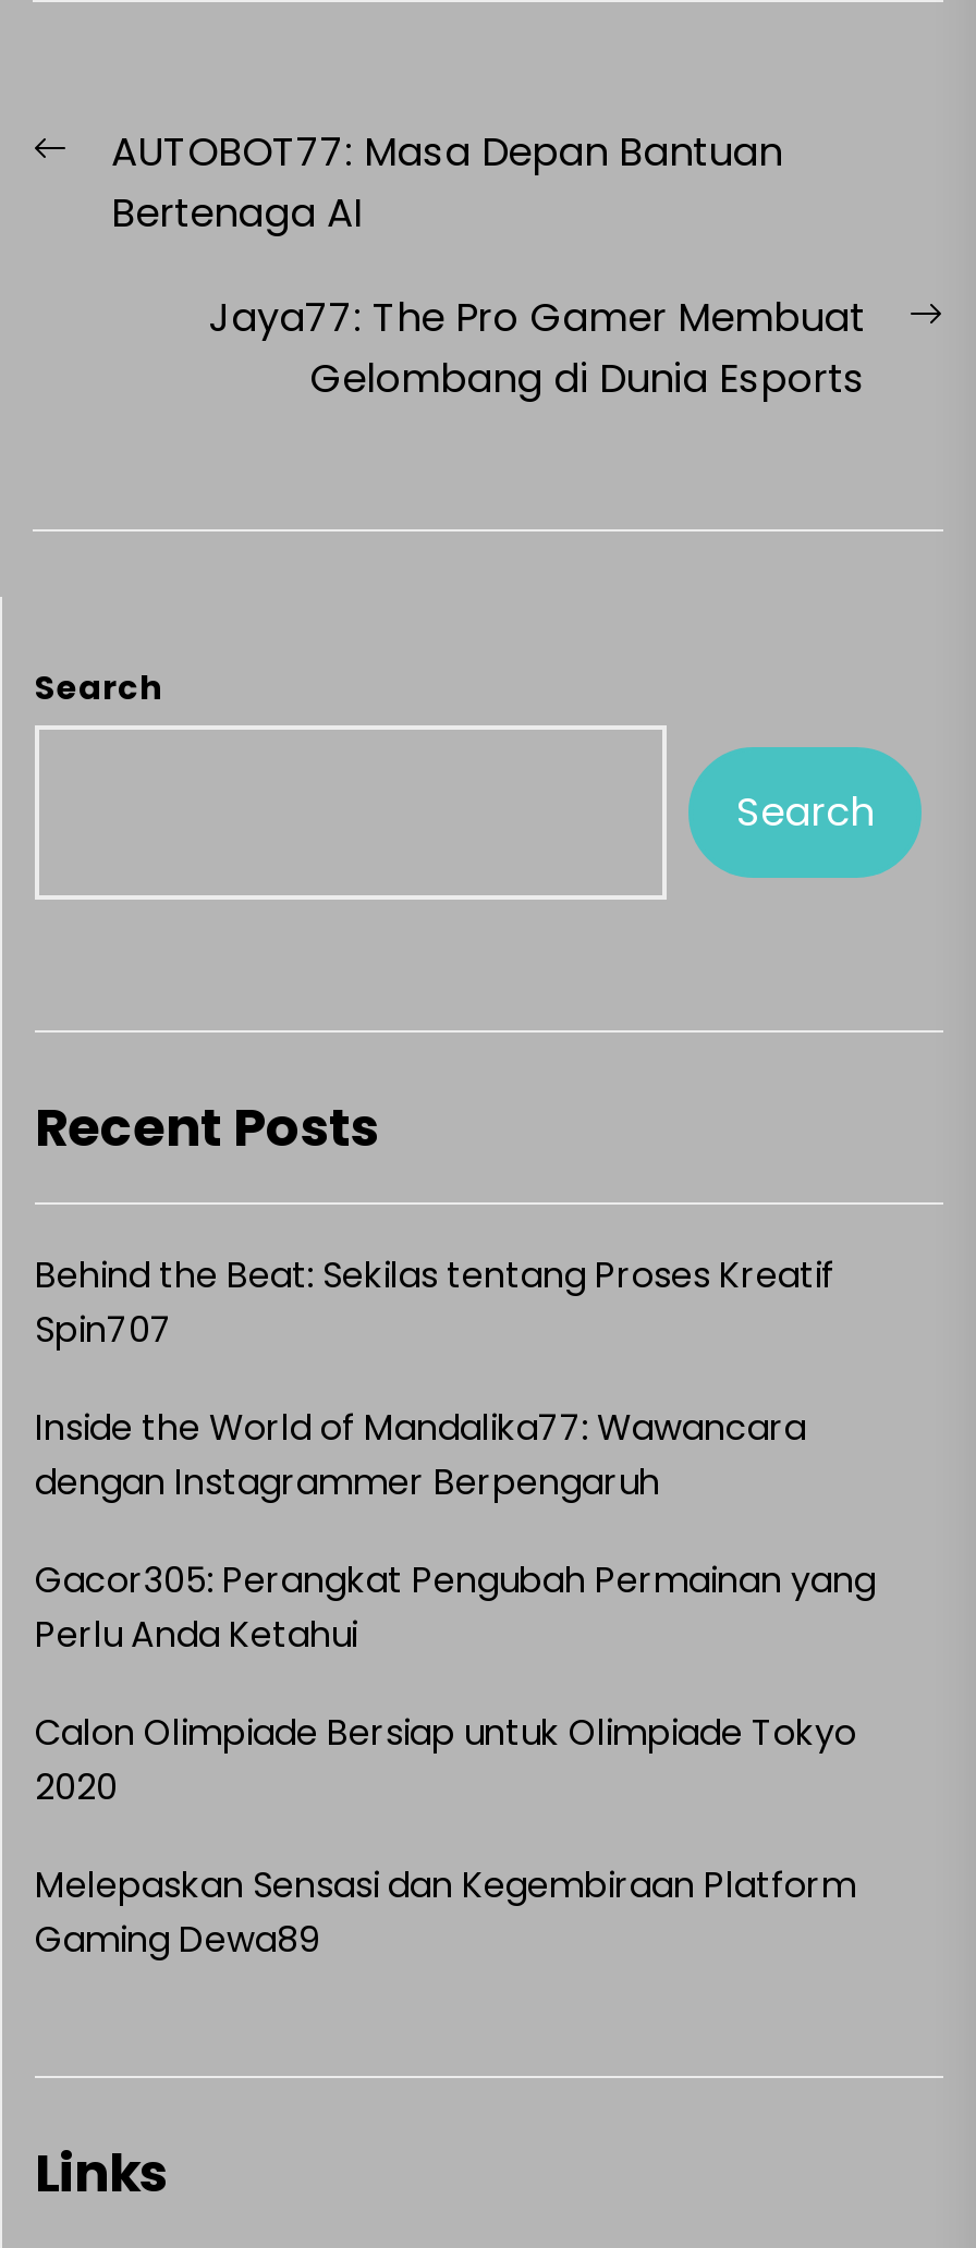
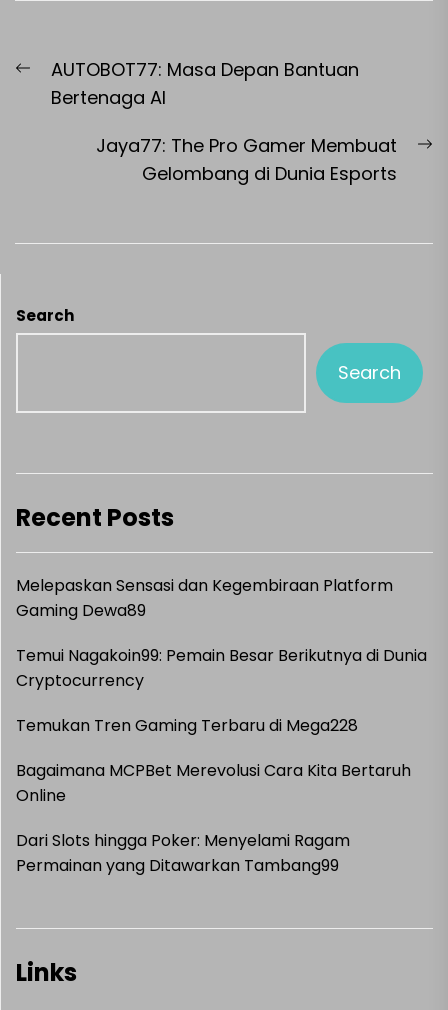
[35,1250,876,1812] Behind the Beat: Sekilas tentang Proses Kreatif | Spin707 | Inside the World of Mandalika77: Wawancara | dengan Instagrammer Berpengaruh | Gacor305: Perangkat Pengubah Permainan yang | Perlu Anda Ketahui | Calon Olimpiade Bersiap untuk Olimpiade Tokyo | 2020 -> none
moved [35,1860,856,1965] -> [16,574,393,622]: Melepaskan Sensasi dan Kegembiraan Platform | Gaming Dewa89
none -> [16,644,427,877] Temui Nagakoin99: Pemain Besar Berikutnya di Dunia | Cryptocurrency | Temukan Tren Gaming Terbaru di Mega228 | Bagaimana MCPBet Merevolusi Cara Kita Bertaruh | Online | Dari Slots hingga Poker: Menyelami Ragam | Permainan yang Ditawarkan Tambang99

